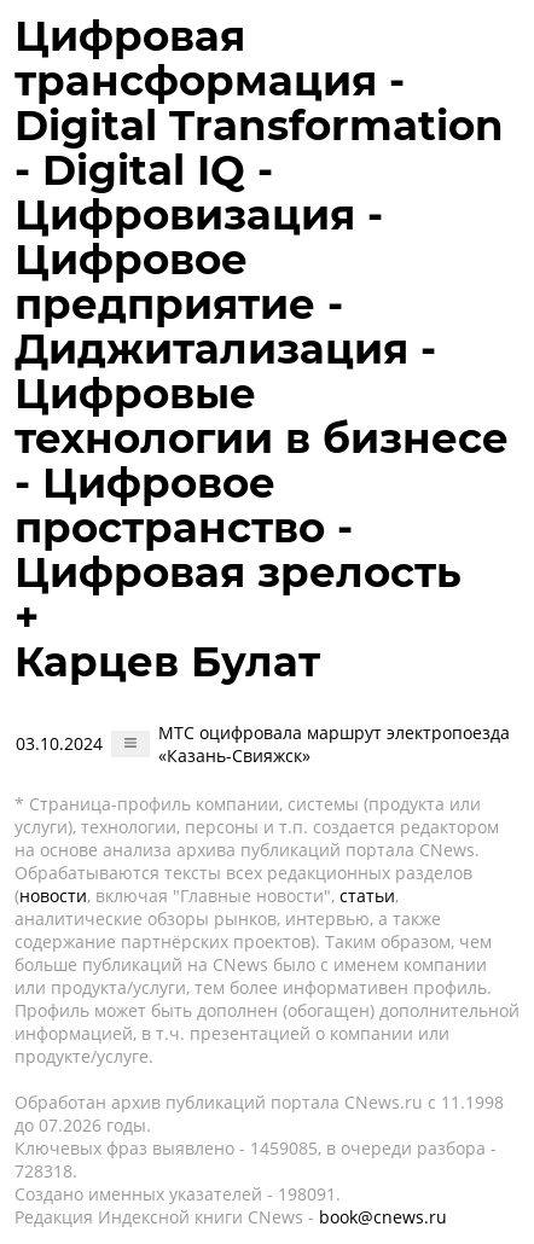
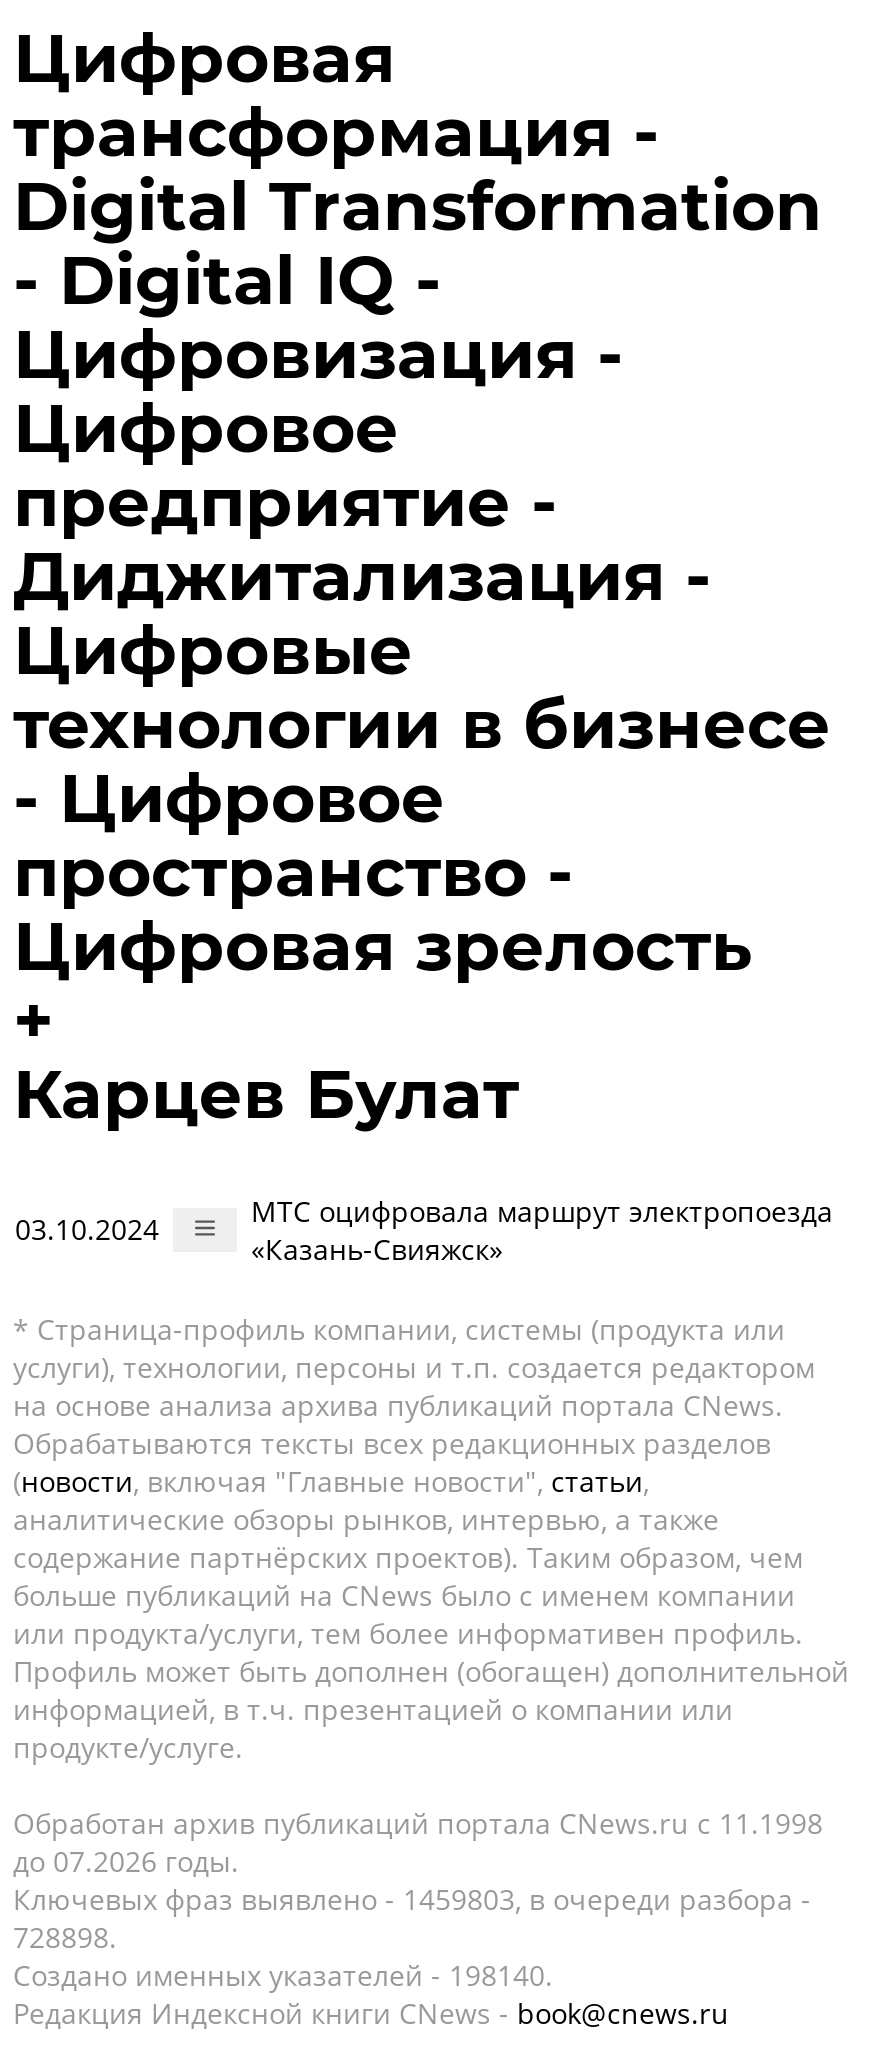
[14,1137,497,1159] Ключевых фраз выявлено - 1459085, в очереди разбора - -> [13,1880,811,1918] Ключевых фраз выявлено - 1459803, в очереди разбора -
[14,1159,77,1182] 728318. -> [13,1918,117,1956] 728898.
[14,1182,341,1205] Создано именных указателей - 198091. -> [13,1956,553,1994] Создано именных указателей - 198140.

